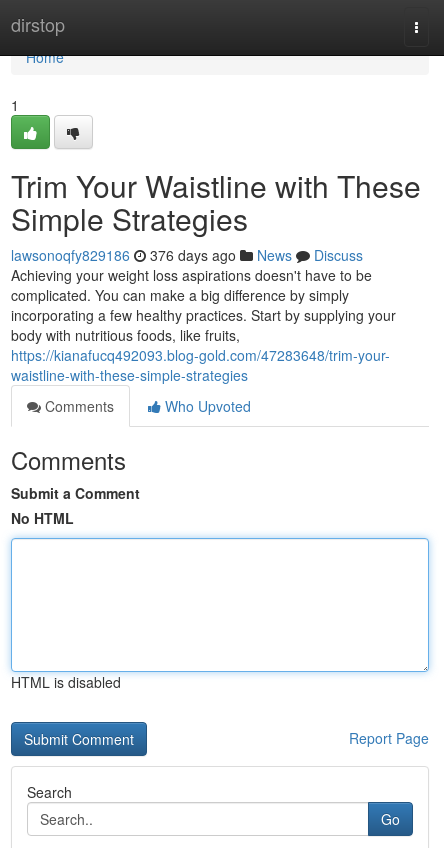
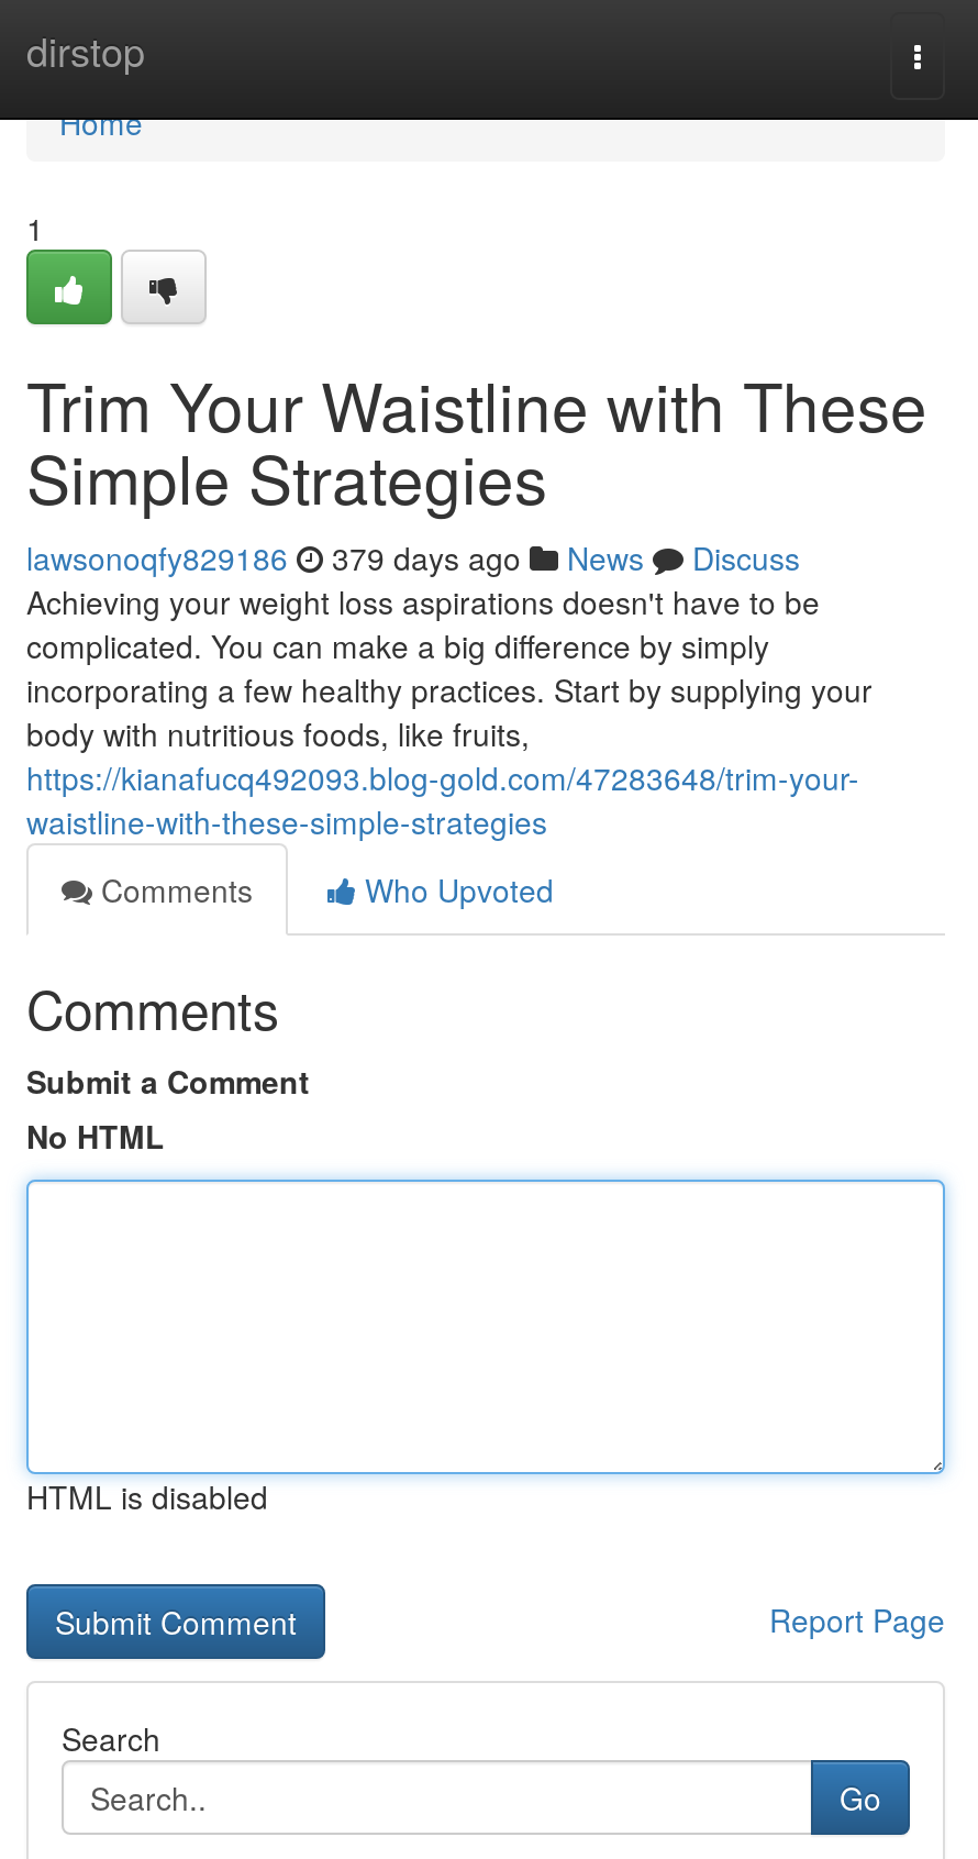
[11,245,363,265] lawsonoqfy829186 376 days ago News Discuss -> [26,535,800,579] lawsonoqfy829186 379 days ago News Discuss

